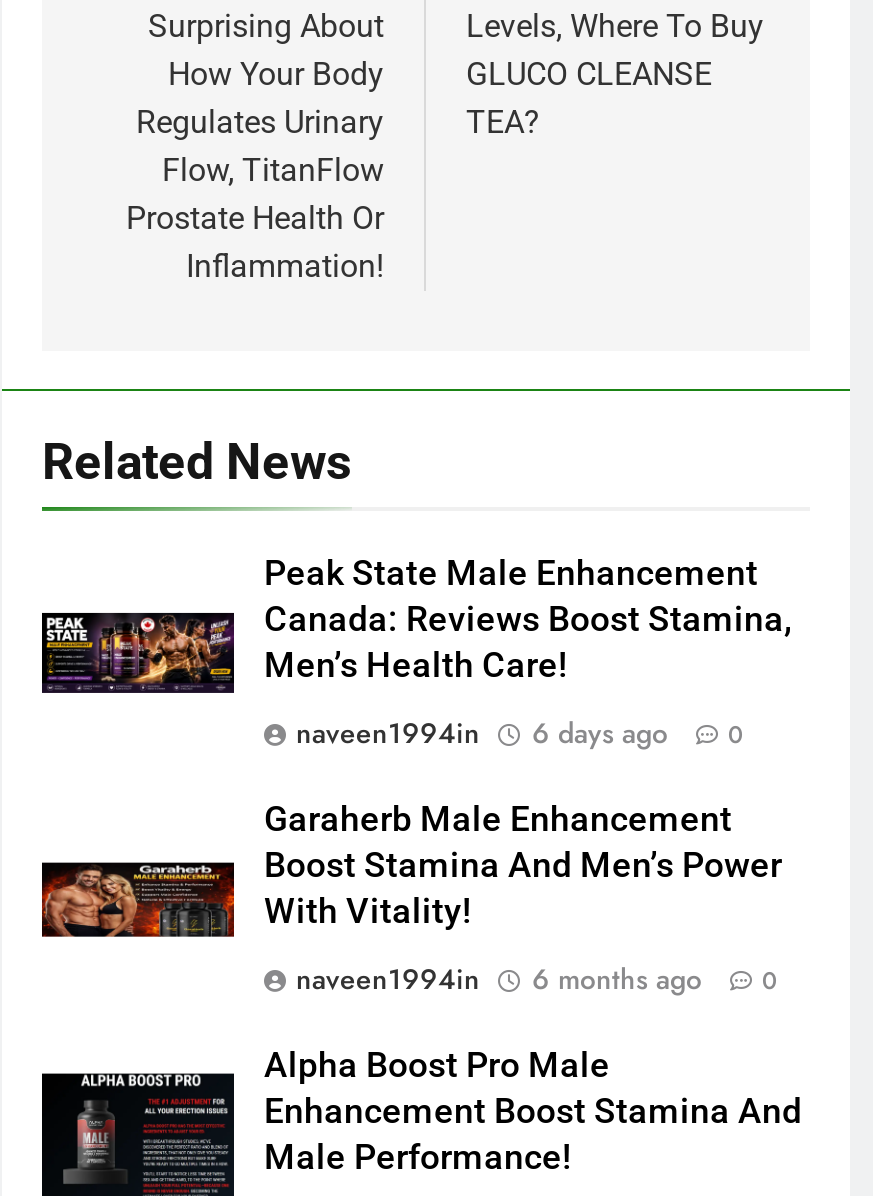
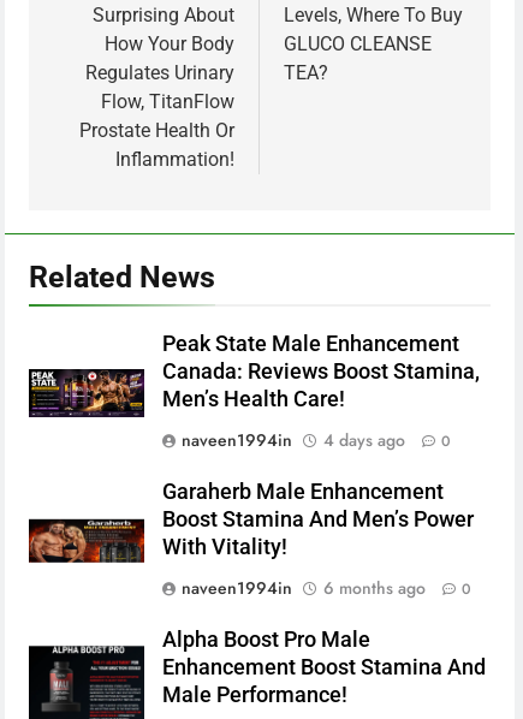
[296,713,744,753] naveen1994in 6 days ago 0 -> [182,429,451,453] naveen1994in 4 days ago 0

